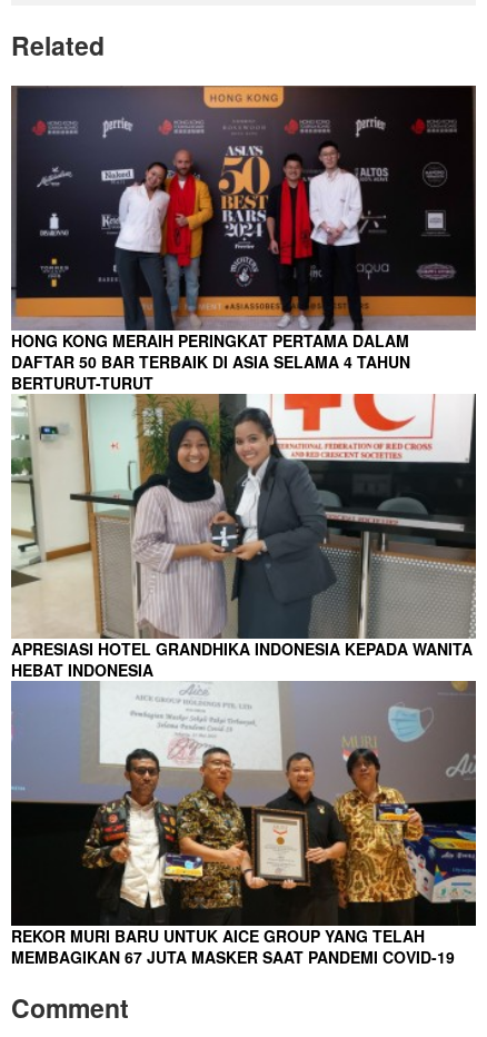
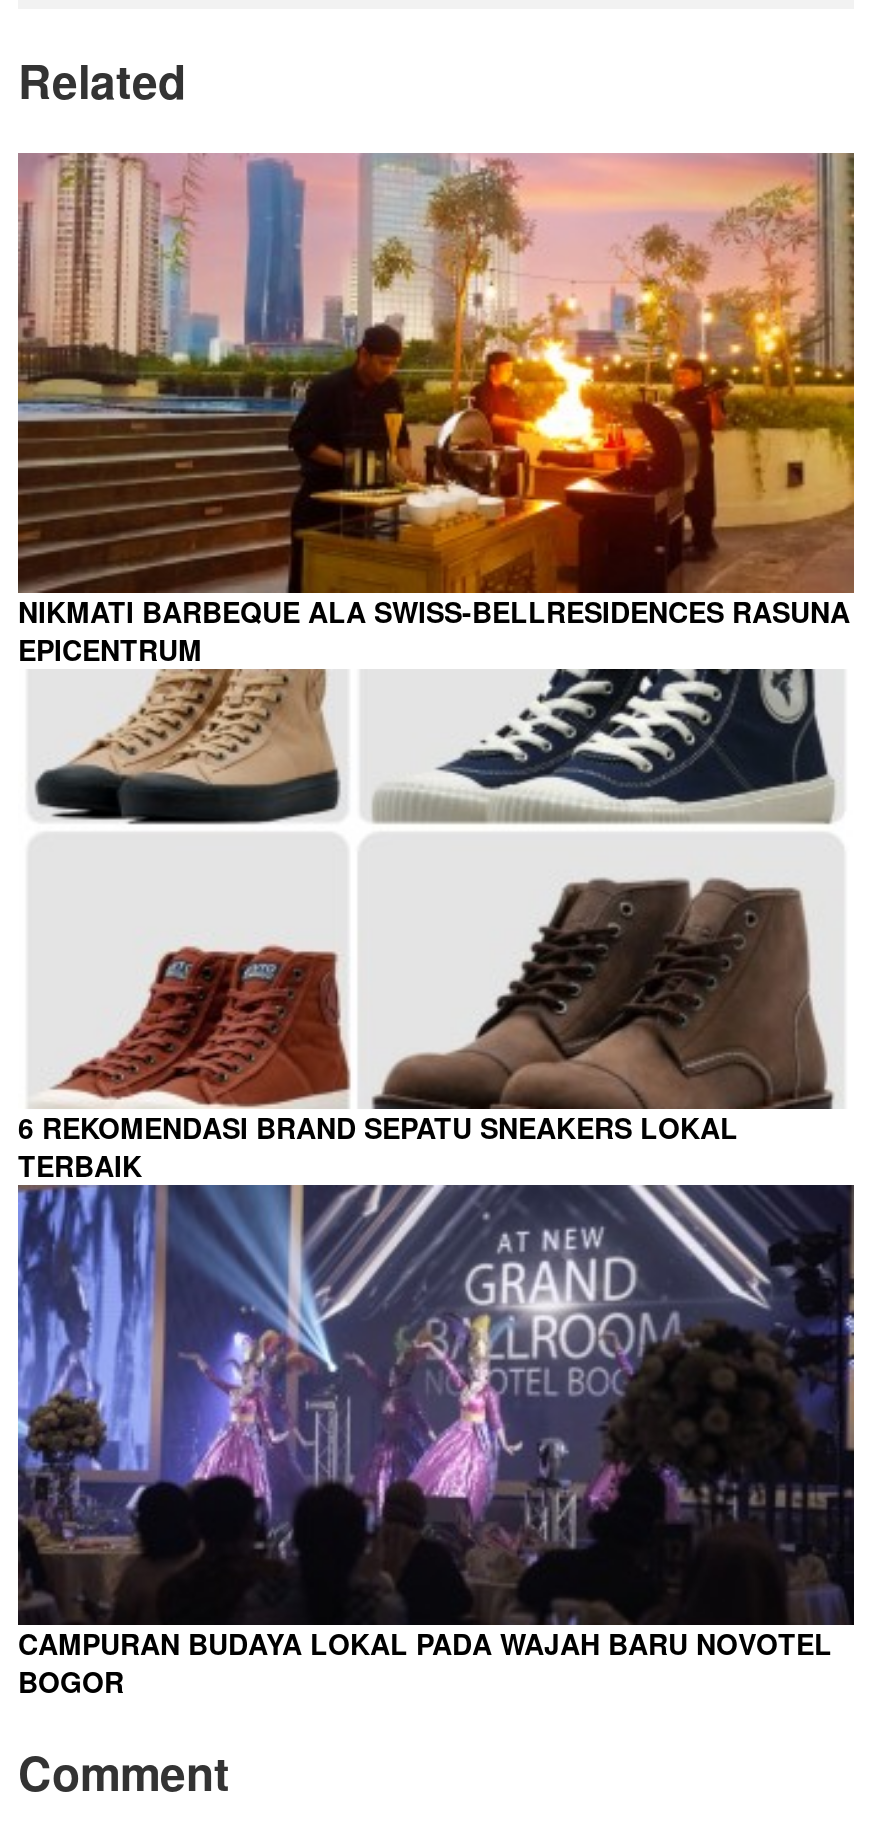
[10,85,477,394] [image] | HONG KONG MERAIH PERINGKAT PERTAMA DALAM | DAFTAR 50 BAR TERBAIK DI ASIA SELAMA 4 TAHUN | BERTURUT-TURUT -> [18,153,856,669] [image] | NIKMATI BARBEQUE ALA SWISS-BELLRESIDENCES RASUNA | EPICENTRUM
[10,393,477,681] [image] | APRESIASI HOTEL GRANDHIKA INDONESIA KEPADA WANITA | HEBAT INDONESIA -> [18,667,854,1185] [image] | 6 REKOMENDASI BRAND SEPATU SNEAKERS LOKAL | TERBAIK
[10,680,477,968] [image] | REKOR MURI BARU UNTUK AICE GROUP YANG TELAH | MEMBAGIKAN 67 JUTA MASKER SAAT PANDEMI COVID-19 -> [16,1201,856,1701] [image] | CAMPURAN BUDAYA LOKAL PADA WAJAH BARU NOVOTEL | BOGOR

